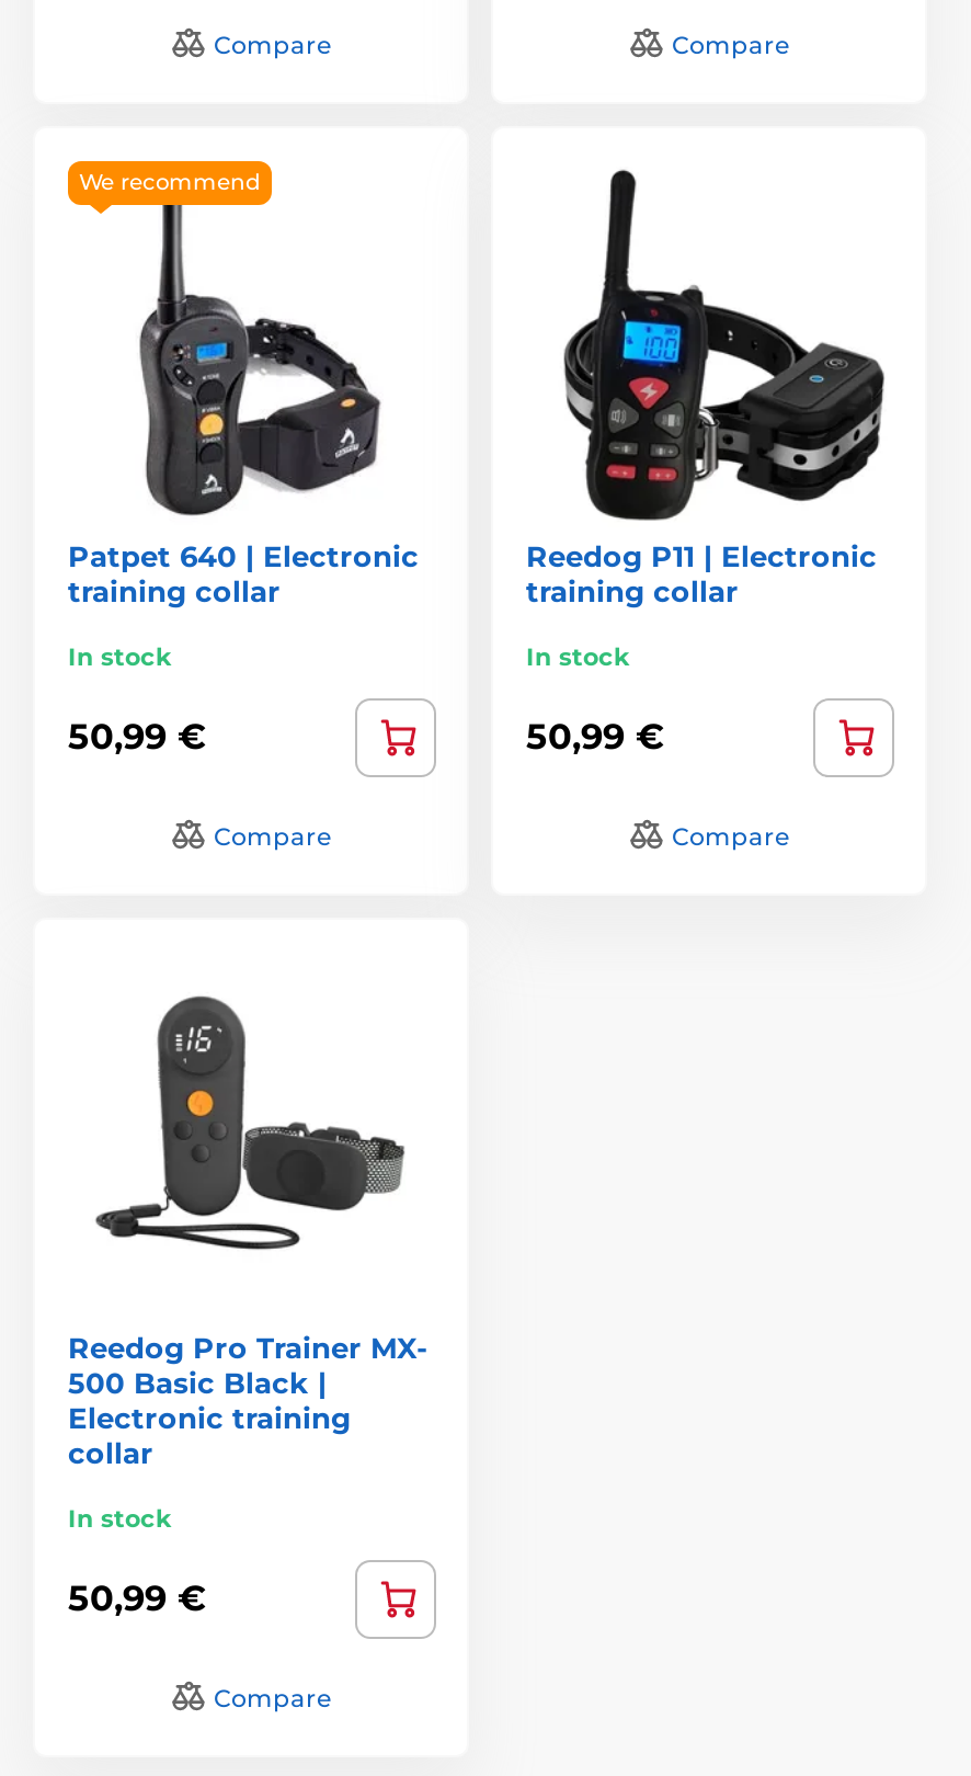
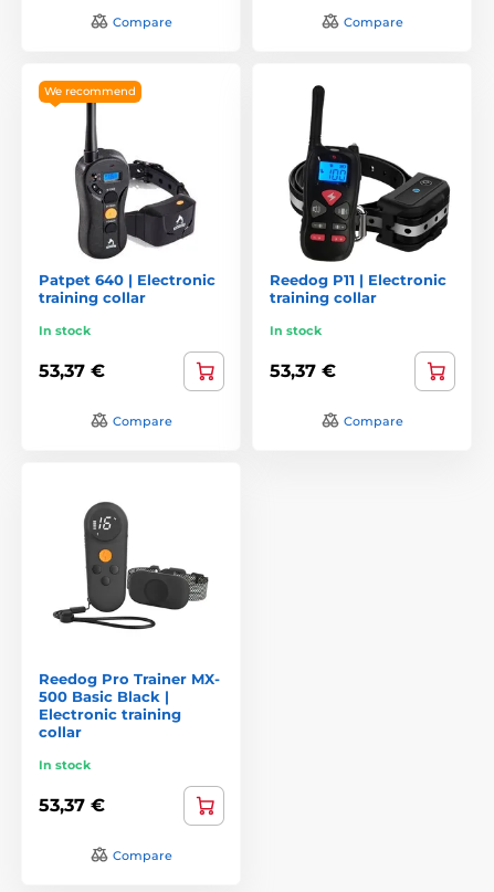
[68,716,206,758] 50,99 € -> [39,360,105,381] 53,37 €
[526,716,664,758] 50,99 € -> [270,360,336,381] 53,37 €
[68,1578,206,1619] 50,99 € -> [39,795,105,816] 53,37 €

